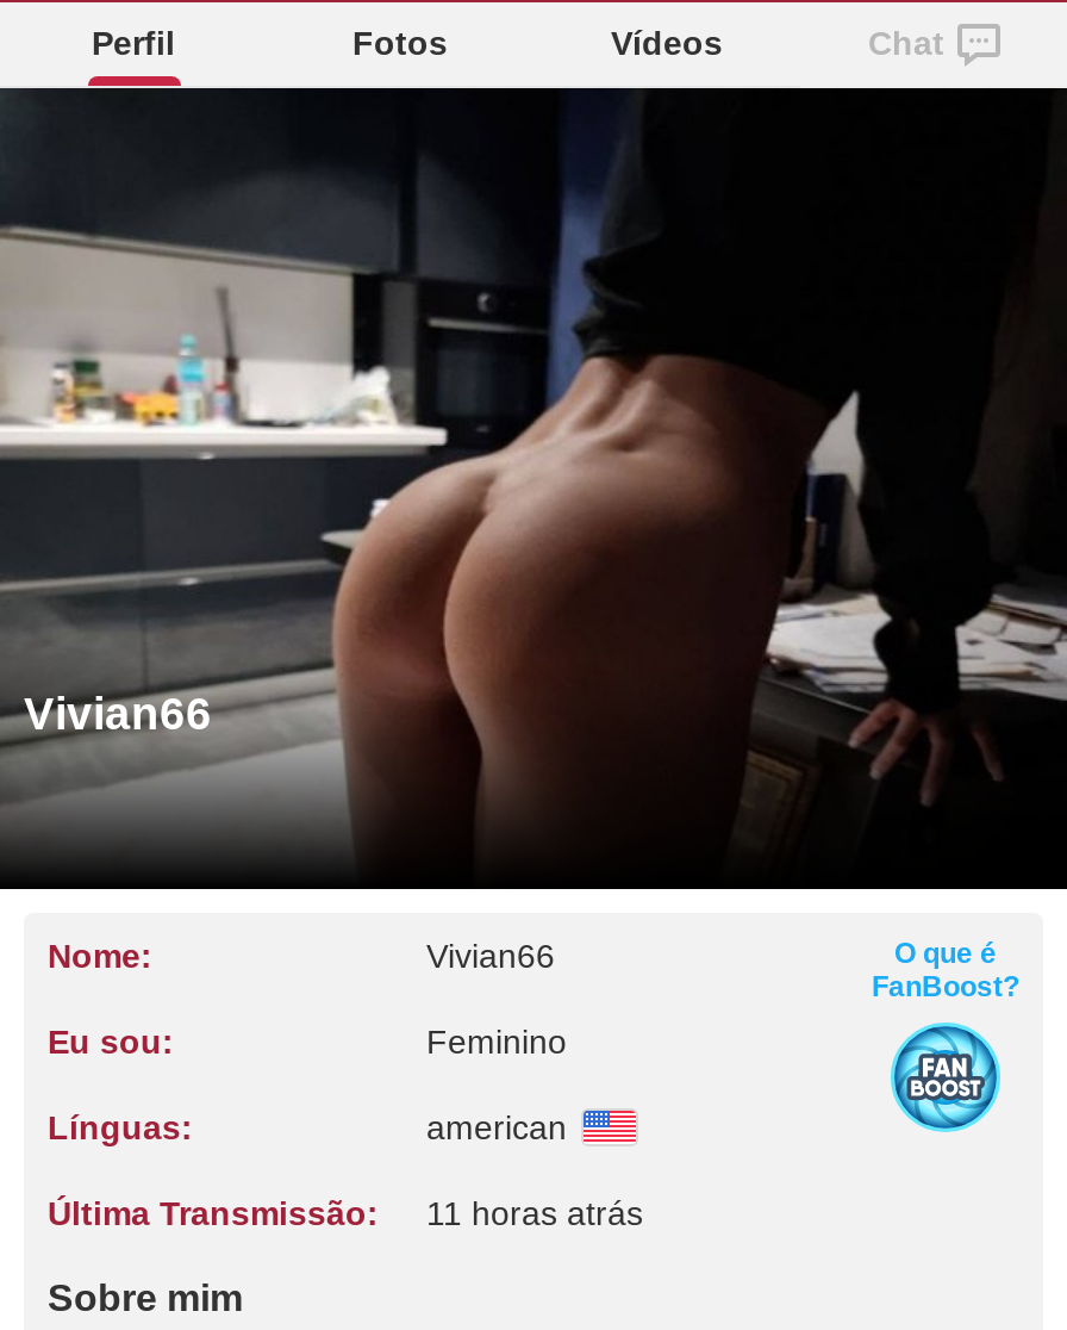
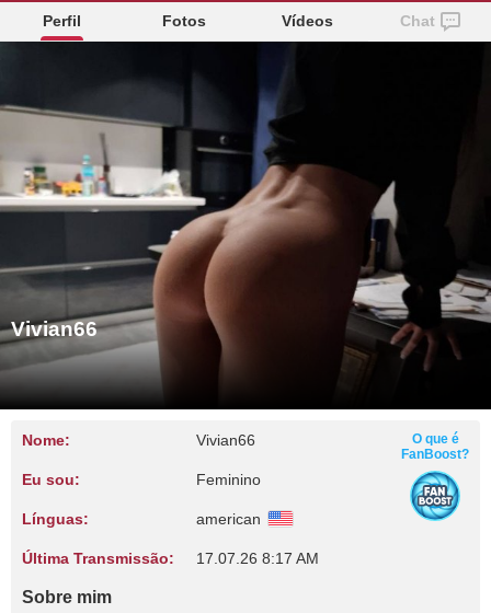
[48,1194,643,1232] Última Transmissão: 11 horas atrás -> [22,550,319,567] Última Transmissão: 17.07.26 8:17 AM

